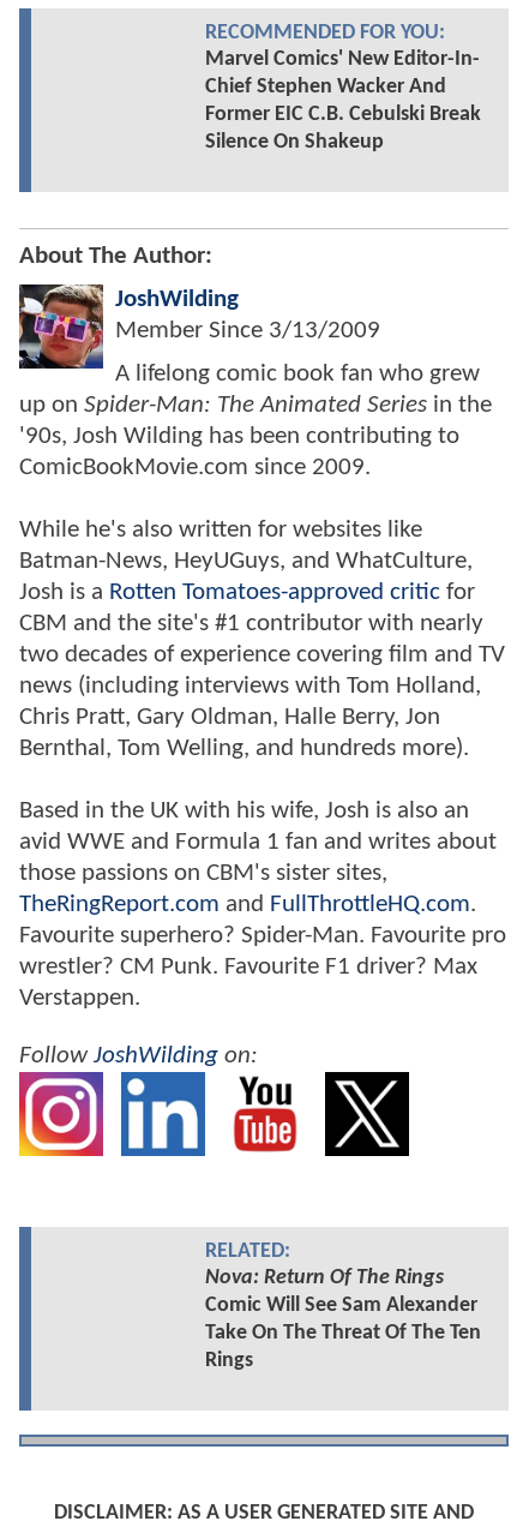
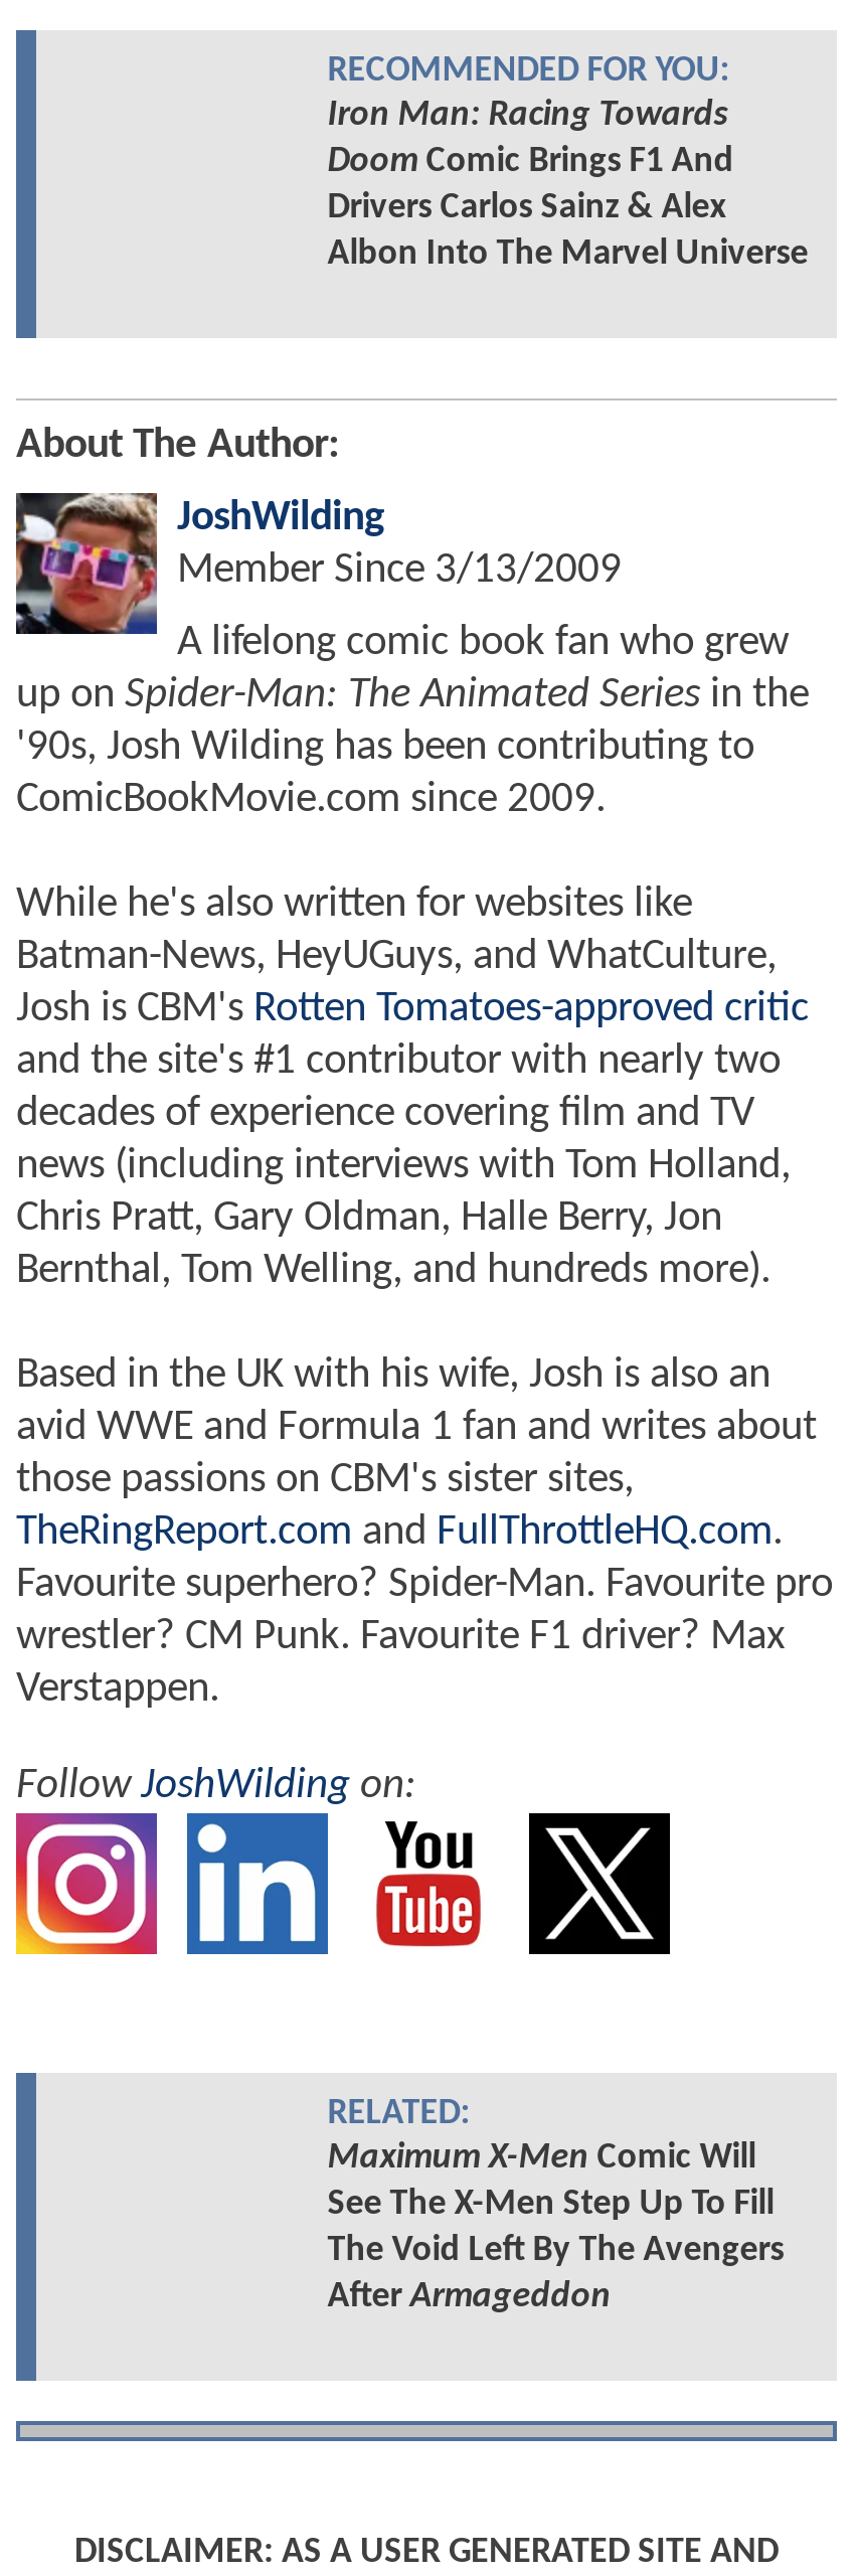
[205,48,481,154] Marvel Comics' New Editor-In- | Chief Stephen Wacker And | Former EIC C.B. Cebulski Break | Silence On Shakeup -> [327,97,808,274] Iron Man: Racing Towards | Doom Comic Brings F1 And | Drivers Carlos Sainz & Alex | Albon Into The Marvel Universe
[19,580,505,668] Josh is a Rotten Tomatoes-approved critic for | CBM and the site's #1 contributor with nearly | two decades of experience covering film and TV -> [16,989,809,1136] Josh is CBM's Rotten Tomatoes-approved critic | and the site's #1 contributor with nearly two | decades of experience covering film and TV
[205,1266,481,1372] Nova: Return Of The Rings | Comic Will See Sam Alexander | Take On The Threat Of The Ten | Rings -> [327,2139,784,2316] Maximum X-Men Comic Will | See The X-Men Step Up To Fill | The Void Left By The Avengers | AfterArmageddon

